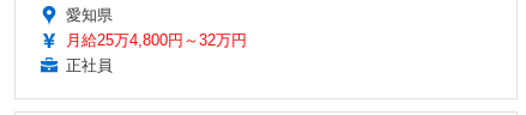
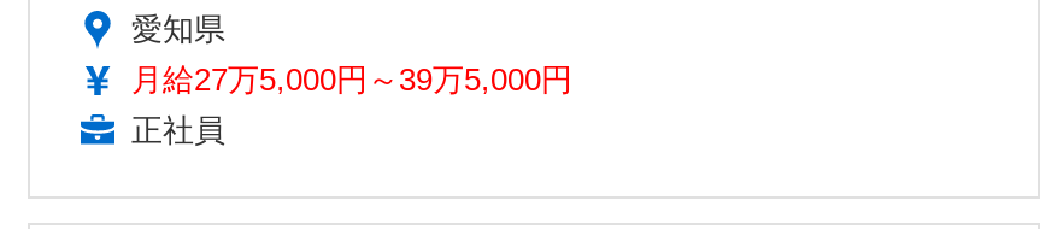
[66,32,247,50] 月給25万4,800円～32万円 -> [131,62,572,99] 月給27万5,000円～39万5,000円

